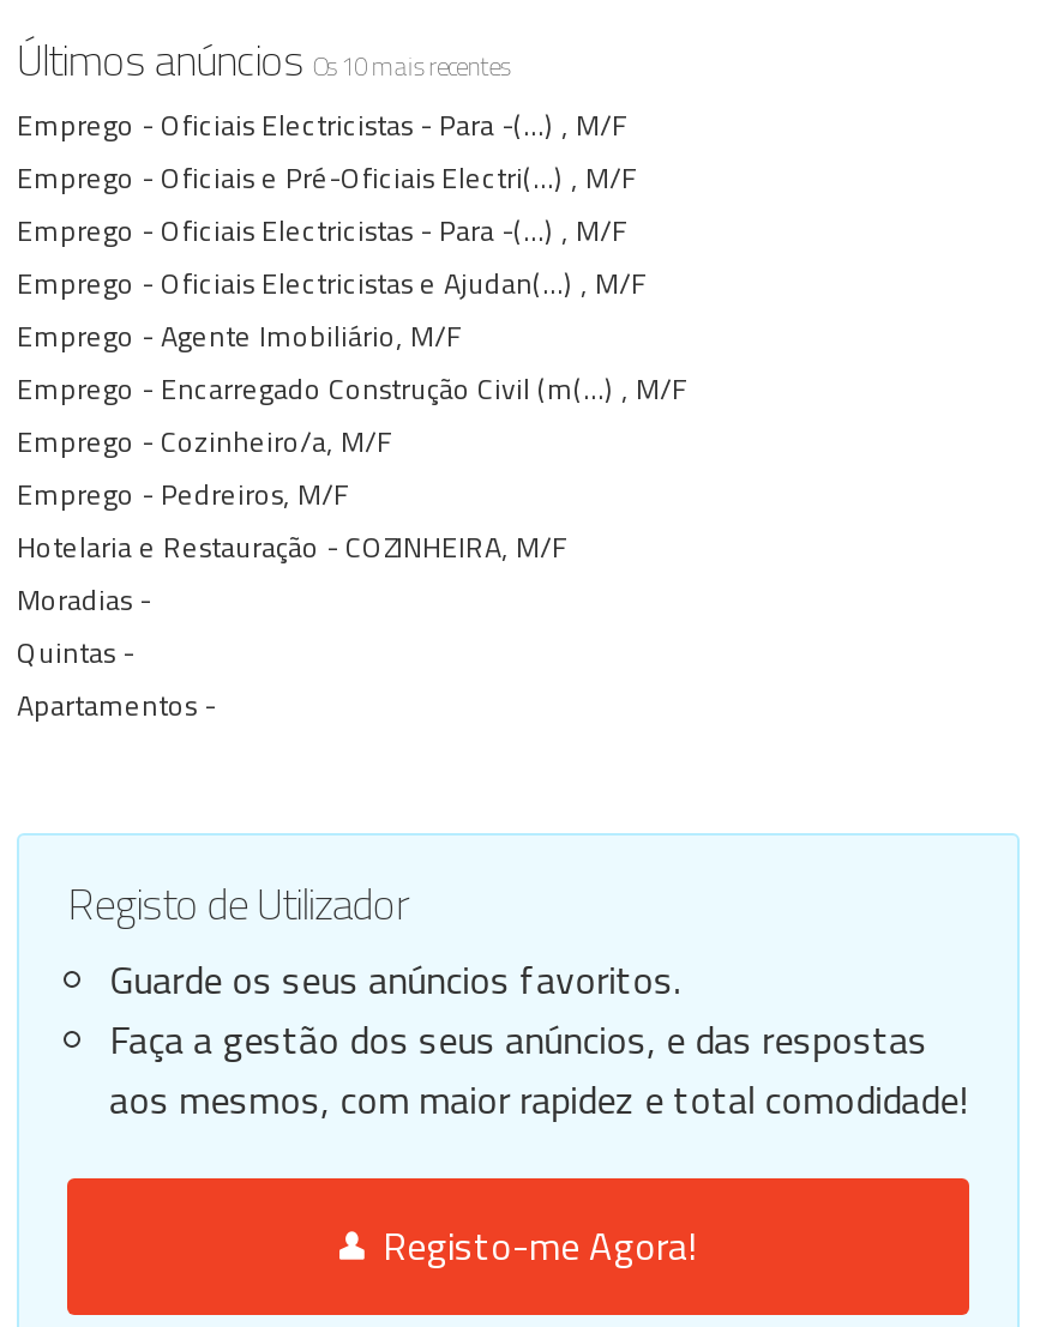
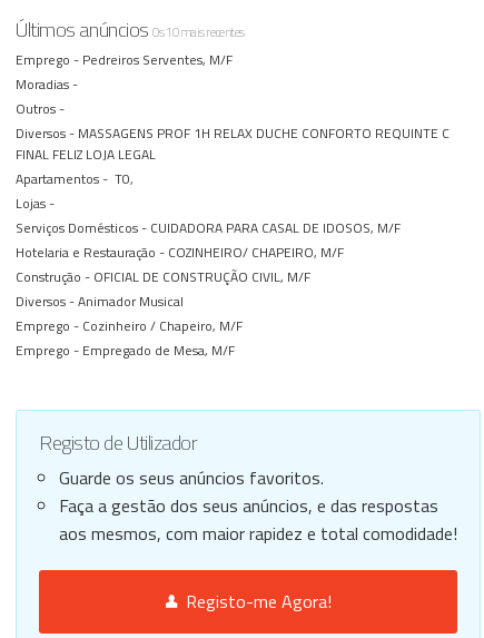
[17,102,701,570] Emprego - Oficiais Electricistas - Para -(...) , M/F | Emprego - Oficiais e Pré-Oficiais Electri(...) , M/F | Emprego - Oficiais Electricistas - Para -(...) , M/F | Emprego - Oficiais Electricistas e Ajudan(...) , M/F | Emprego - Agente Imobiliário, M/F | Emprego - Encarregado Construção Civil (m(...) , M/F | Emprego - Cozinheiro/a, M/F | Emprego - Pedreiros, M/F | Hotelaria e Restauração - COZINHEIRA, M/F -> [16,49,239,70] Emprego - Pedreiros Serventes, M/F
moved [17,577,158,622] -> [16,74,81,95]: Moradias -
[17,630,223,728] Quintas - | Apartamentos - -> [16,98,450,361] Outros - | Diversos - MASSAGENS PROF 1H RELAX DUCHE CONFORTO REQUINTE C | FINAL FELIZ LOJA LEGAL | Apartamentos - T0, | Lojas - | Serviços Domésticos - CUIDADORA PARA CASAL DE IDOSOS, M/F | Hotelaria e Restauração - COZINHEIRO/ CHAPEIRO, M/F | Construção - OFICIAL DE CONSTRUÇÃO CIVIL, M/F | Diversos -Animador Musical | Emprego - Cozinheiro / Chapeiro, M/F | Emprego - Empregado de Mesa, M/F

